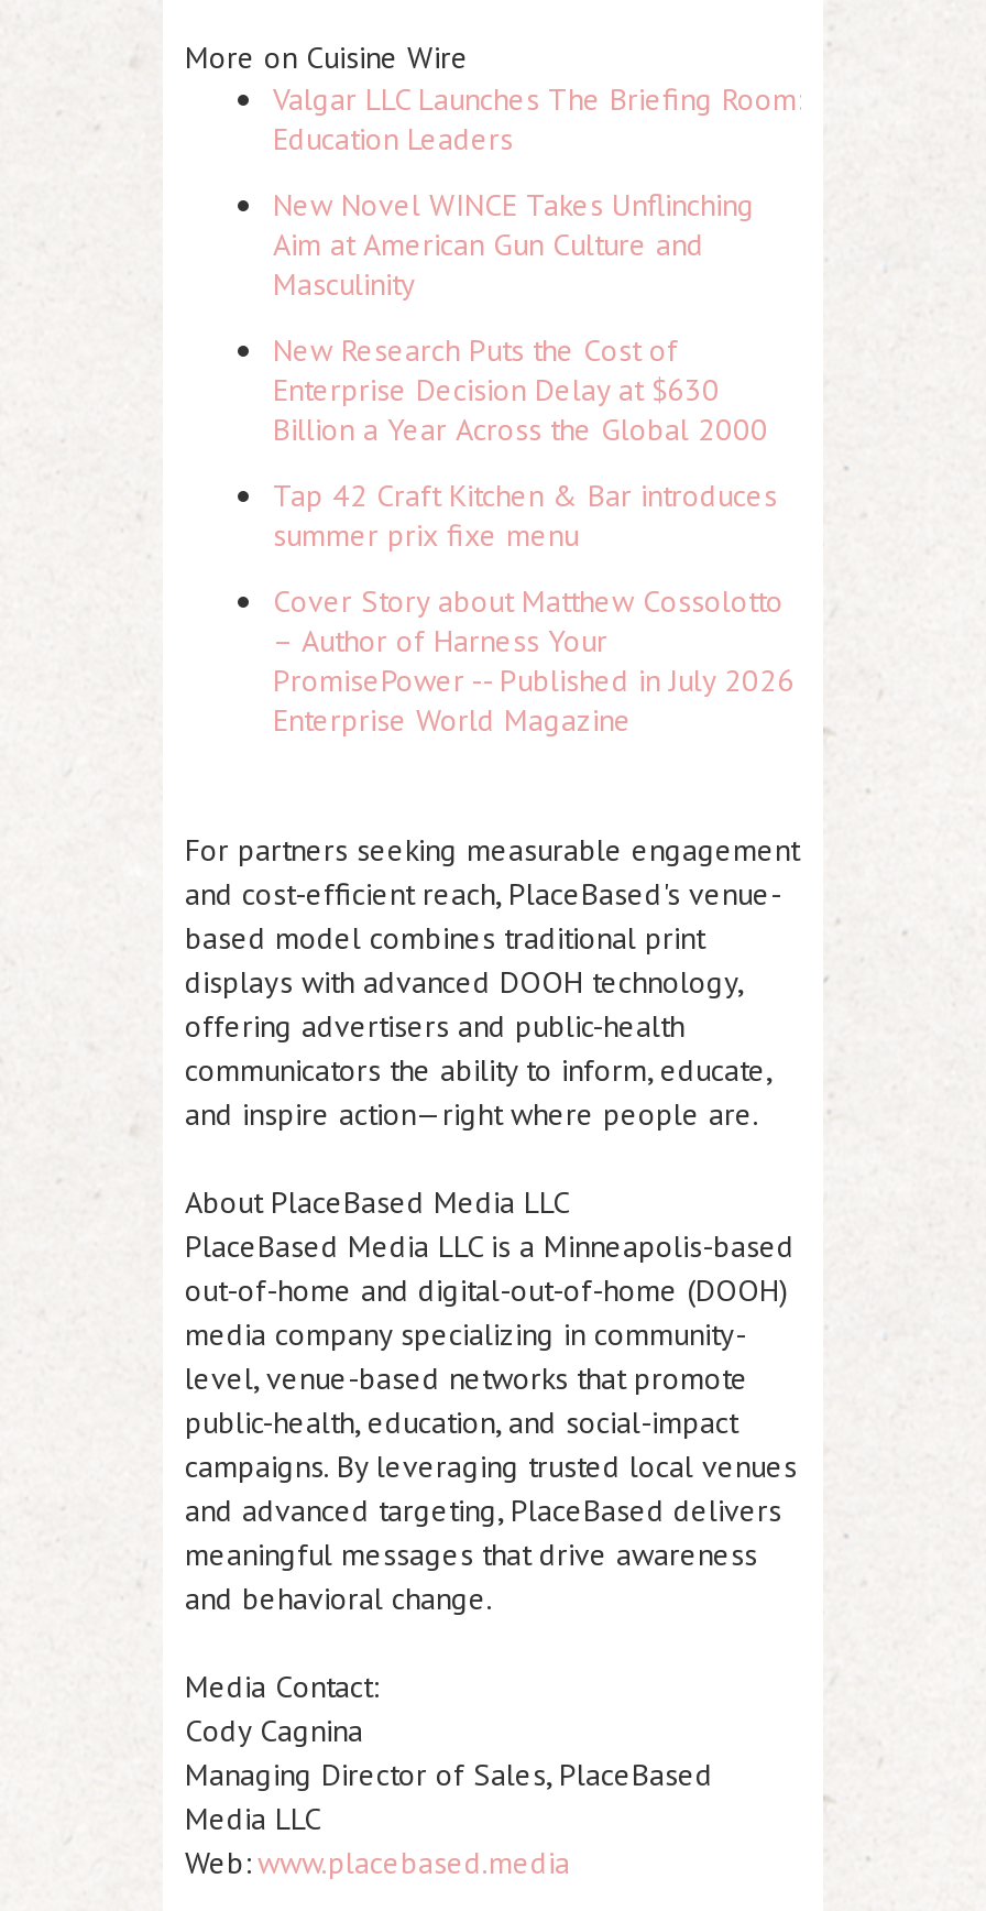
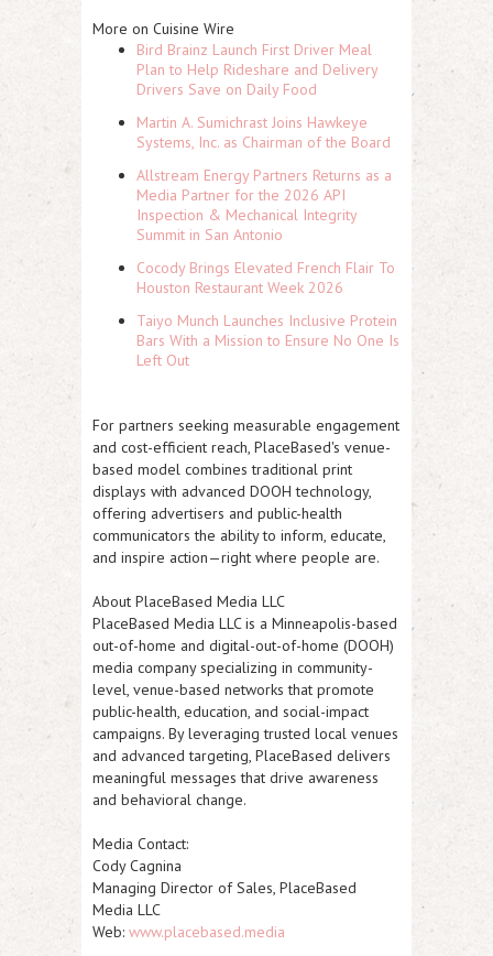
[273,79,801,159] Valgar LLC Launches The Briefing Room: | Education Leaders -> [136,40,377,99] Bird Brainz Launch First Driver Meal | Plan to Help Rideshare and Delivery | Drivers Save on Daily Food
[273,185,755,304] New Novel WINCE Takes Unflinching | Aim at American Gun Culture and | Masculinity -> [136,112,391,152] Martin A. Sumichrast Joins Hawkeye | Systems, Inc. as Chairman of the Board
[273,330,768,449] New Research Puts the Cost of | Enterprise Decision Delay at $630 | Billion a Year Across the Global 2000 -> [136,165,392,245] Allstream Energy Partners Returns as a | Media Partner for the 2026 API | Inspection & Mechanical Integrity | Summit in San Antonio
[273,476,777,555] Tap 42 Craft Kitchen & Bar introduces | summer prix fixe menu -> [136,258,395,297] Cocody Brings Elevated French Flair To | Houston Restaurant Week 2026
[273,581,795,740] Cover Story about Matthew Cossolotto | – Author of Harness Your | PromisePower -- Published in July 2026 | Enterprise World Magazine -> [136,311,399,370] Taiyo Munch Launches Inclusive Protein | Bars With a Mission to Ensure No One Is | Left Out

